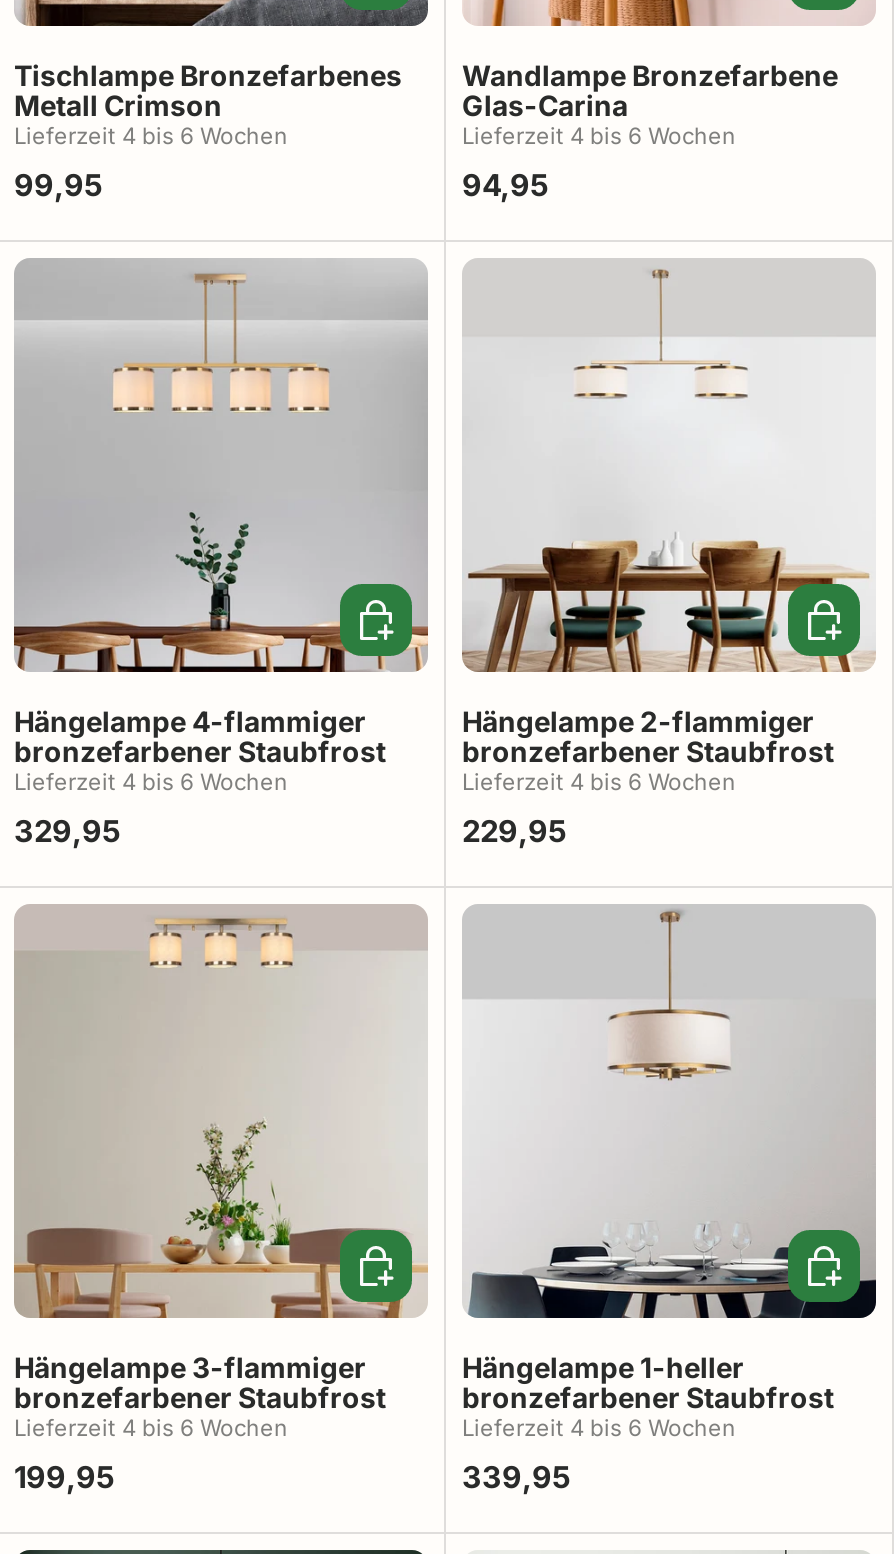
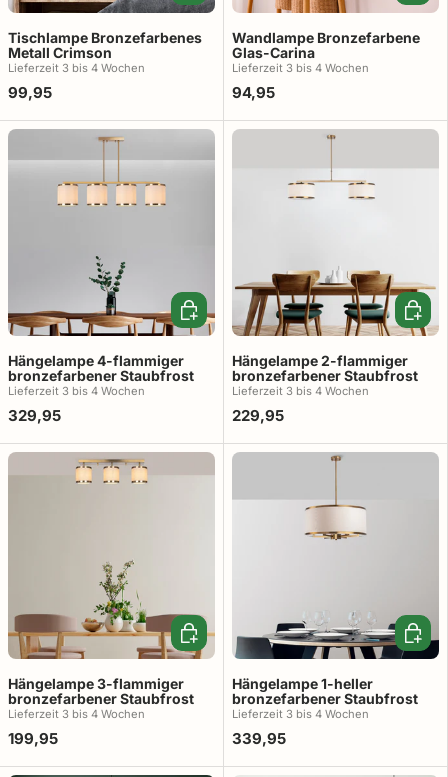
[14,122,288,150] Lieferzeit 4 bis 6 Wochen -> [8,61,145,75] Lieferzeit 3 bis 4 Wochen
[462,122,736,150] Lieferzeit 4 bis 6 Wochen -> [232,61,369,75] Lieferzeit 3 bis 4 Wochen
[14,768,288,796] Lieferzeit 4 bis 6 Wochen -> [8,384,145,398] Lieferzeit 3 bis 4 Wochen
[462,768,736,796] Lieferzeit 4 bis 6 Wochen -> [232,384,369,398] Lieferzeit 3 bis 4 Wochen
[14,1414,288,1442] Lieferzeit 4 bis 6 Wochen -> [8,707,145,721] Lieferzeit 3 bis 4 Wochen
[462,1414,736,1442] Lieferzeit 4 bis 6 Wochen -> [232,707,369,721] Lieferzeit 3 bis 4 Wochen

